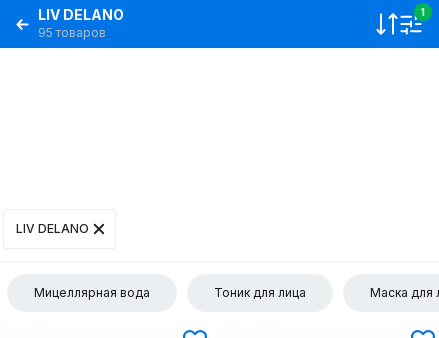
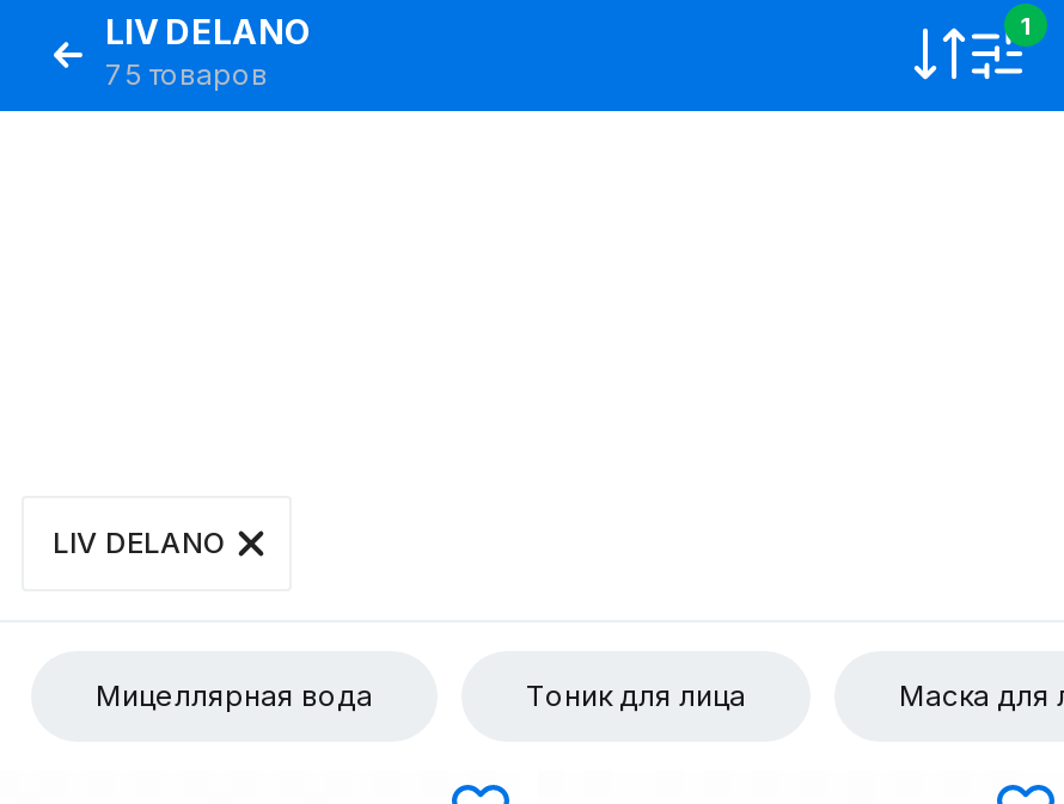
[38,25,106,40] 95 товаров -> [105,56,268,92] 75 товаров

